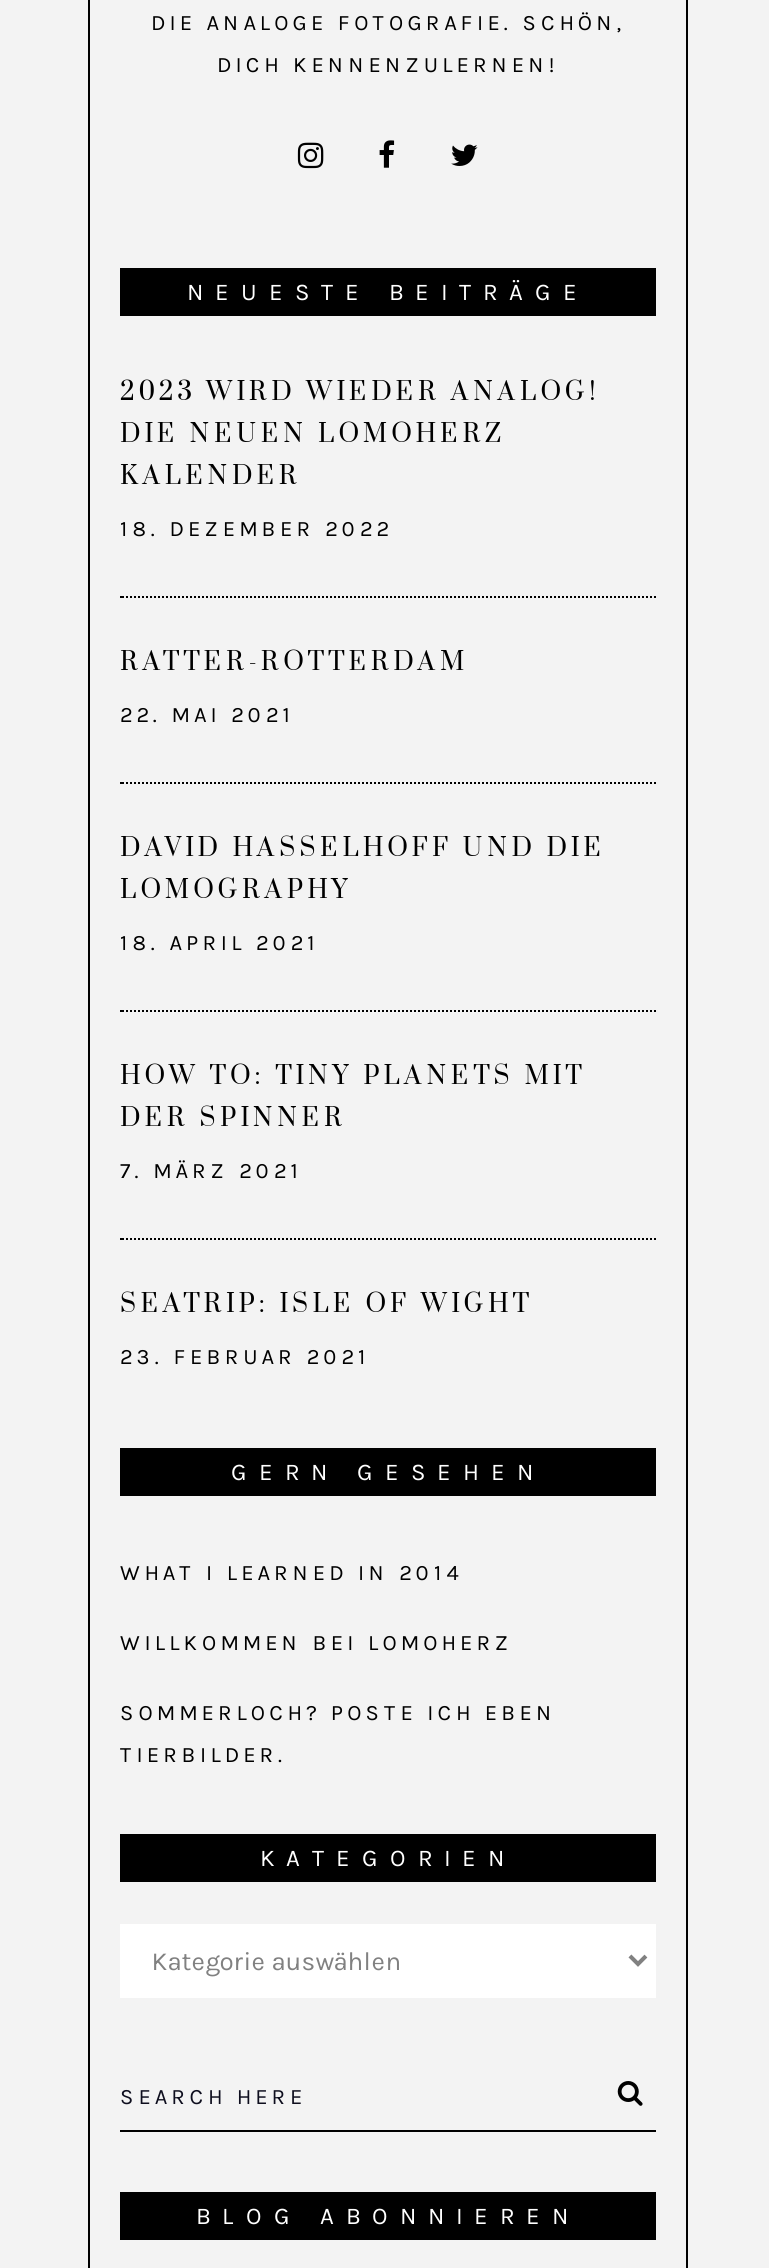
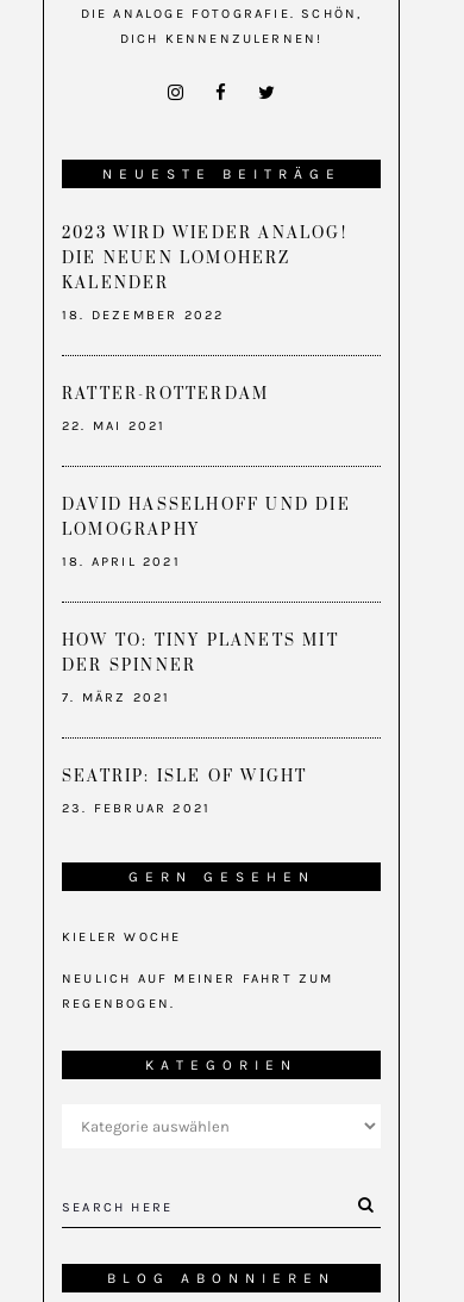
[120,1560,556,1768] WHAT I LEARNED IN 2014 | WILLKOMMEN BEI LOMOHERZ | SOMMERLOCH? POSTE ICH EBEN | TIERBILDER. -> [62,929,334,1011] KIELER WOCHE | NEULICH AUF MEINER FAHRT ZUM | REGENBOGEN.

